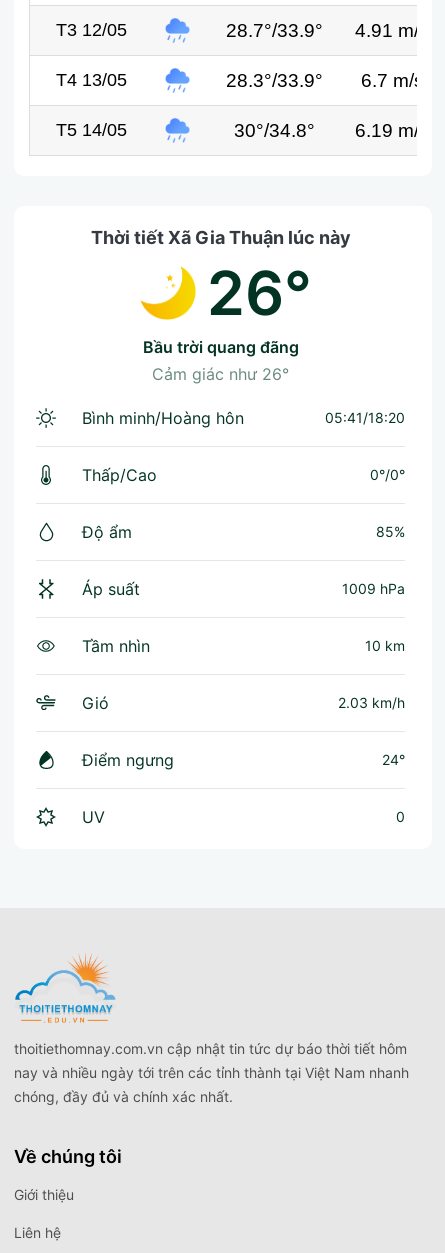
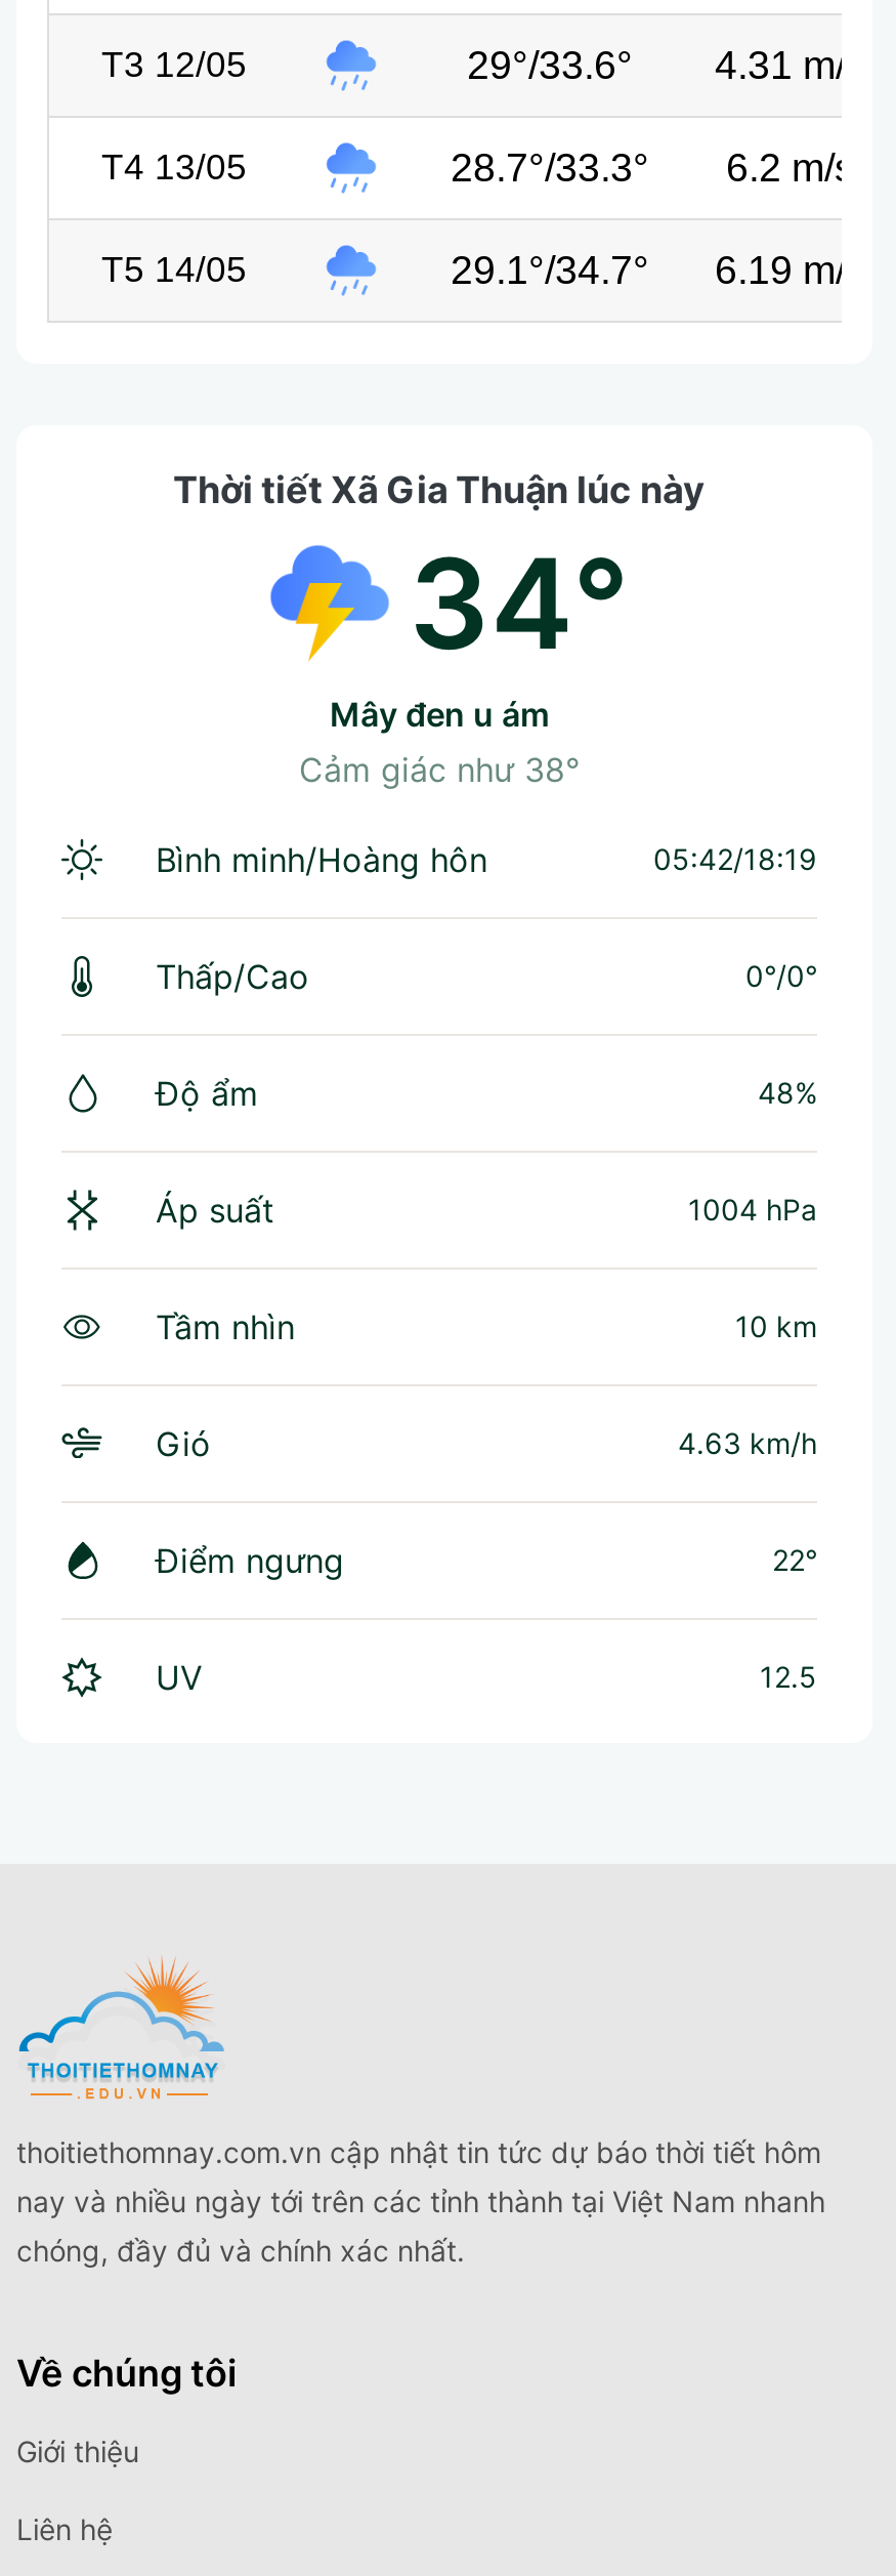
[226,19,323,41] 28.7°/33.9° -> [467,41,633,86] 29°/33.6°
[355,19,429,41] 4.91 m/s -> [715,41,866,86] 4.31 m/s
[226,69,323,91] 28.3°/33.9° -> [451,144,649,189] 28.7°/33.3°
[360,69,423,91] 6.7 m/s -> [726,144,855,189] 6.2 m/s
[234,119,429,141] 30°/34.8° 6.19 m/s -> [451,246,866,291] 29.1°/34.7° 6.19 m/s
[138,256,312,384] [image] | 26° | bầu trời quang đãng | Cảm giác như 26° -> [268,527,630,789] [image] | 34° | mây đen u ám | Cảm giác như 38°
[325,409,405,426] 05:41/18:20 -> [653,840,817,875] 05:42/18:19
[376,523,405,540] 85% -> [758,1074,817,1109] 48%
[342,580,405,597] 1009 hPa -> [688,1191,817,1226] 1004 hPa
[338,694,405,711] 2.03 km/h -> [678,1424,817,1459] 4.63 km/h
[382,751,405,768] 24° -> [772,1541,817,1576] 22°
[396,808,405,825] 0 -> [760,1658,817,1693] 12.5

